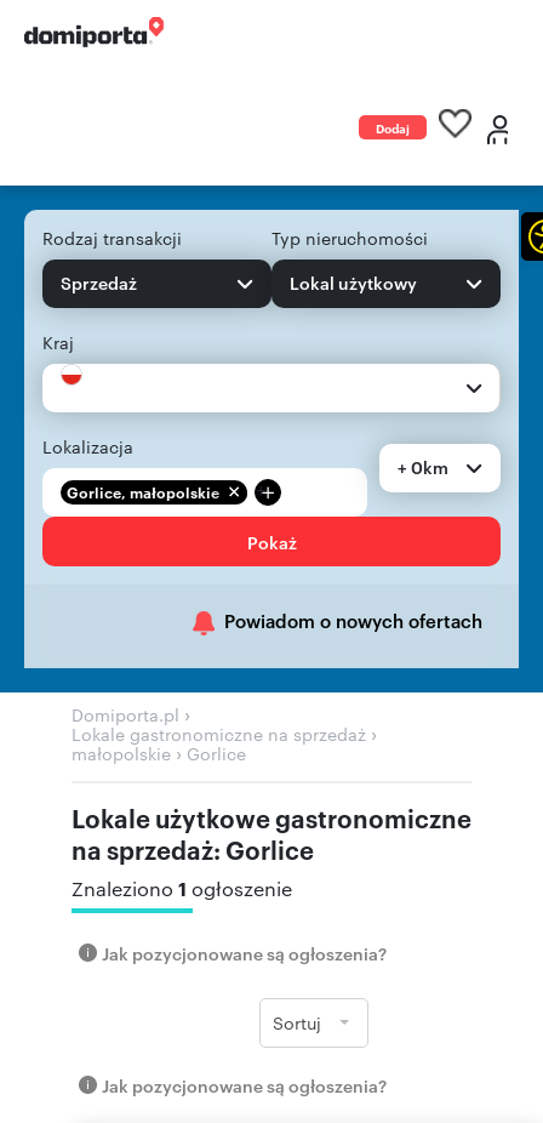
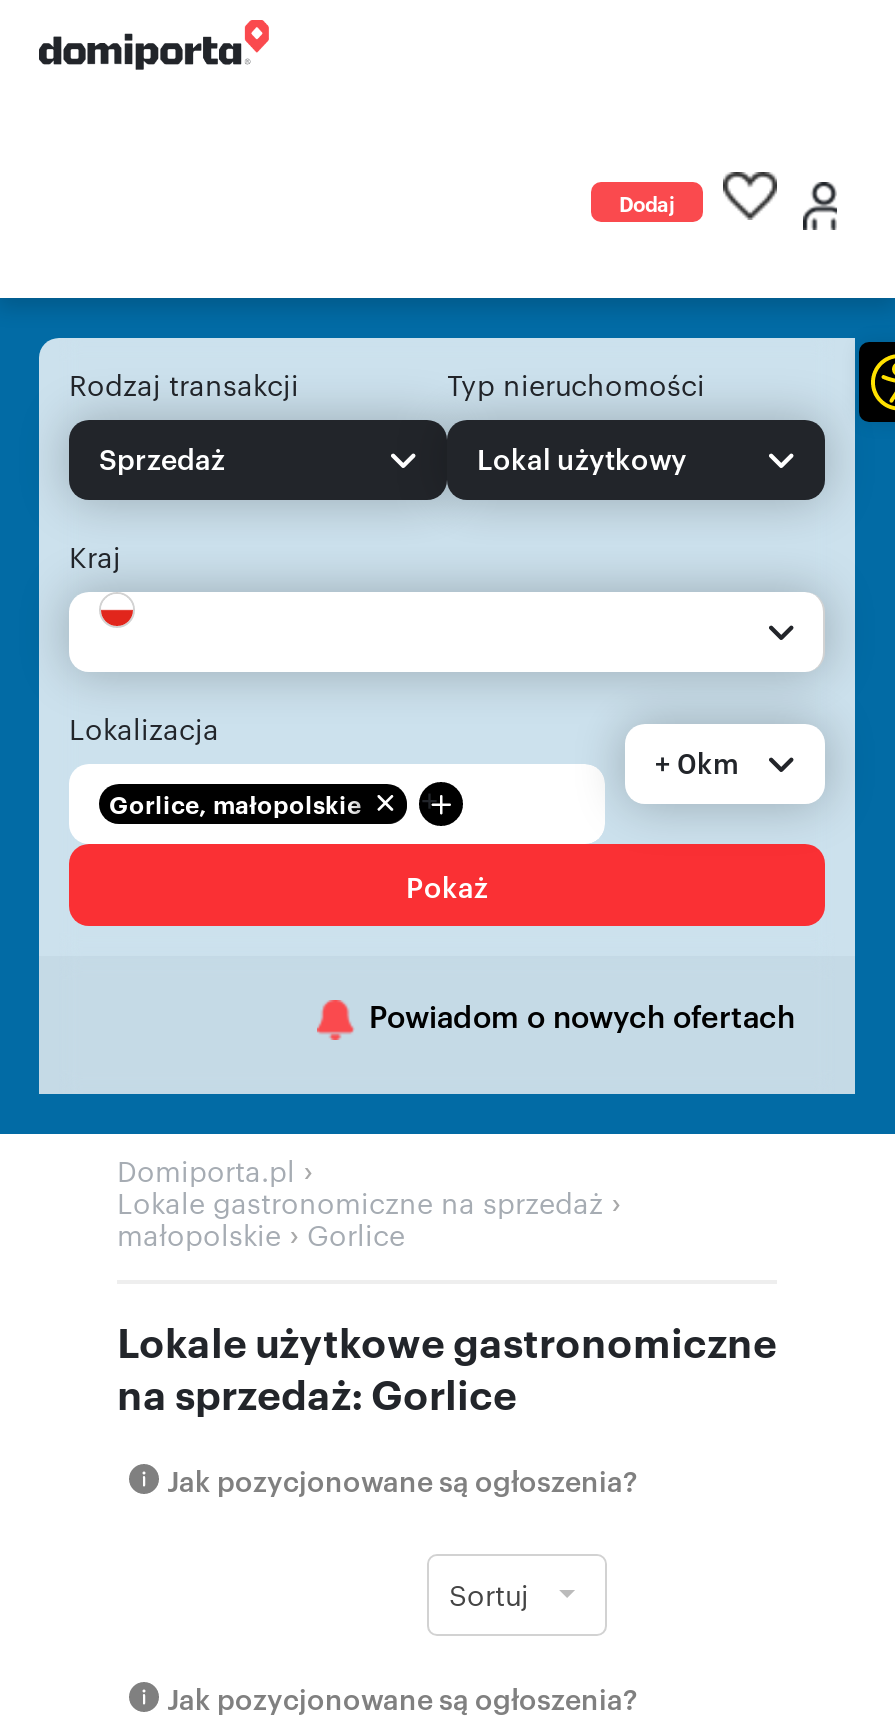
[72,874,292,901] Znaleziono 1 ogłoszenie -> none

